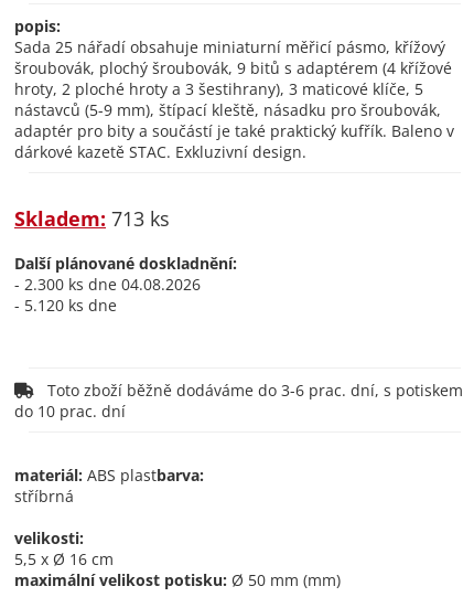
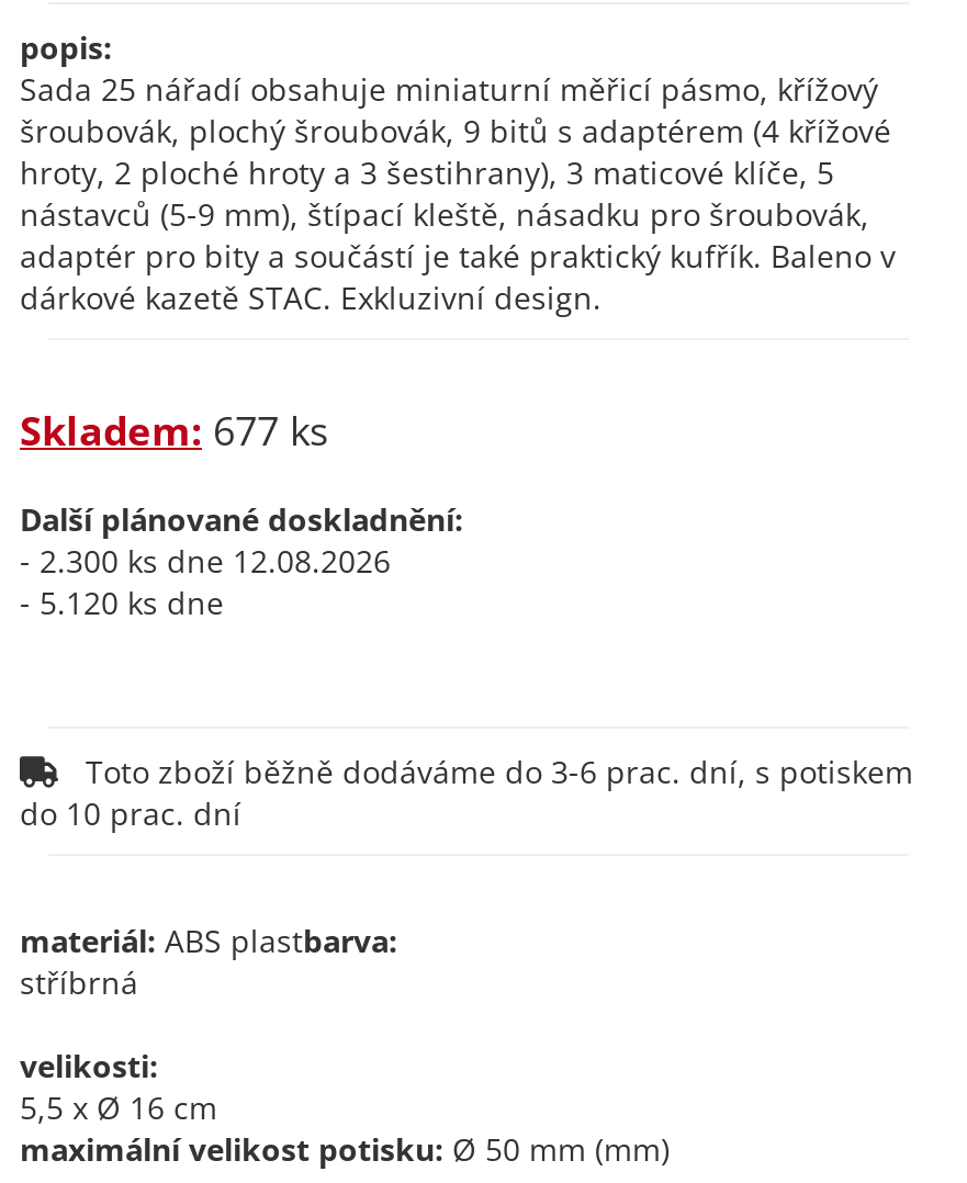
[14,205,170,232] Skladem: 713 ks -> [20,404,329,457] Skladem: 677 ks
[14,274,201,295] - 2.300 ks dne 04.08.2026 -> [20,540,391,582] - 2.300 ks dne 12.08.2026

